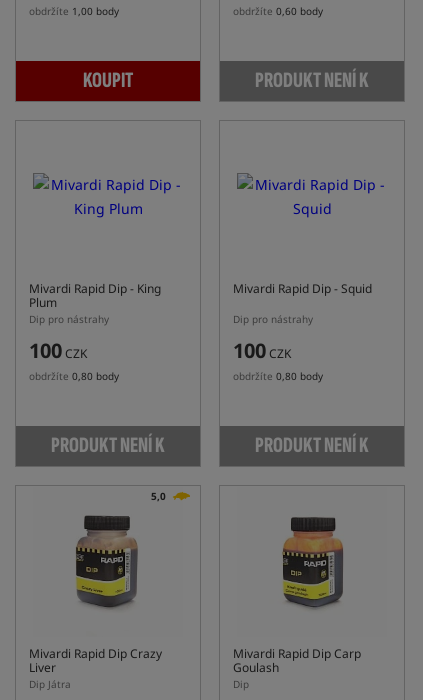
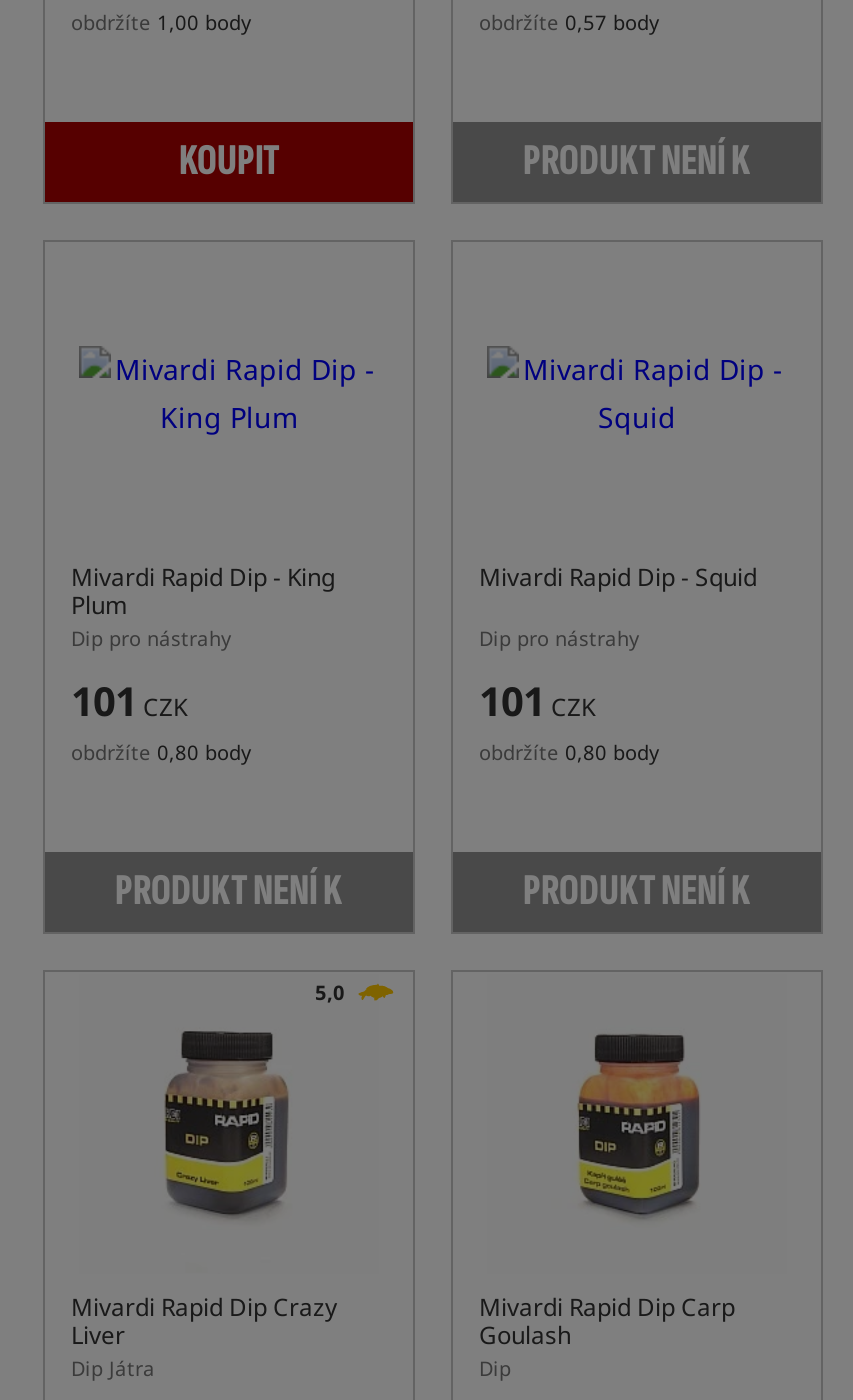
[233,4,323,18] obdržíte 0,60 body -> [479,8,659,36] obdržíte 0,57 body
[29,337,87,364] 100 CZK -> [71,674,187,728] 101 CZK
[233,337,291,364] 100 CZK -> [479,674,595,728] 101 CZK

